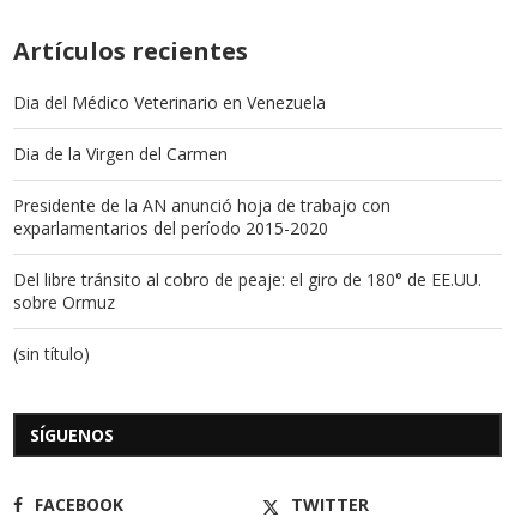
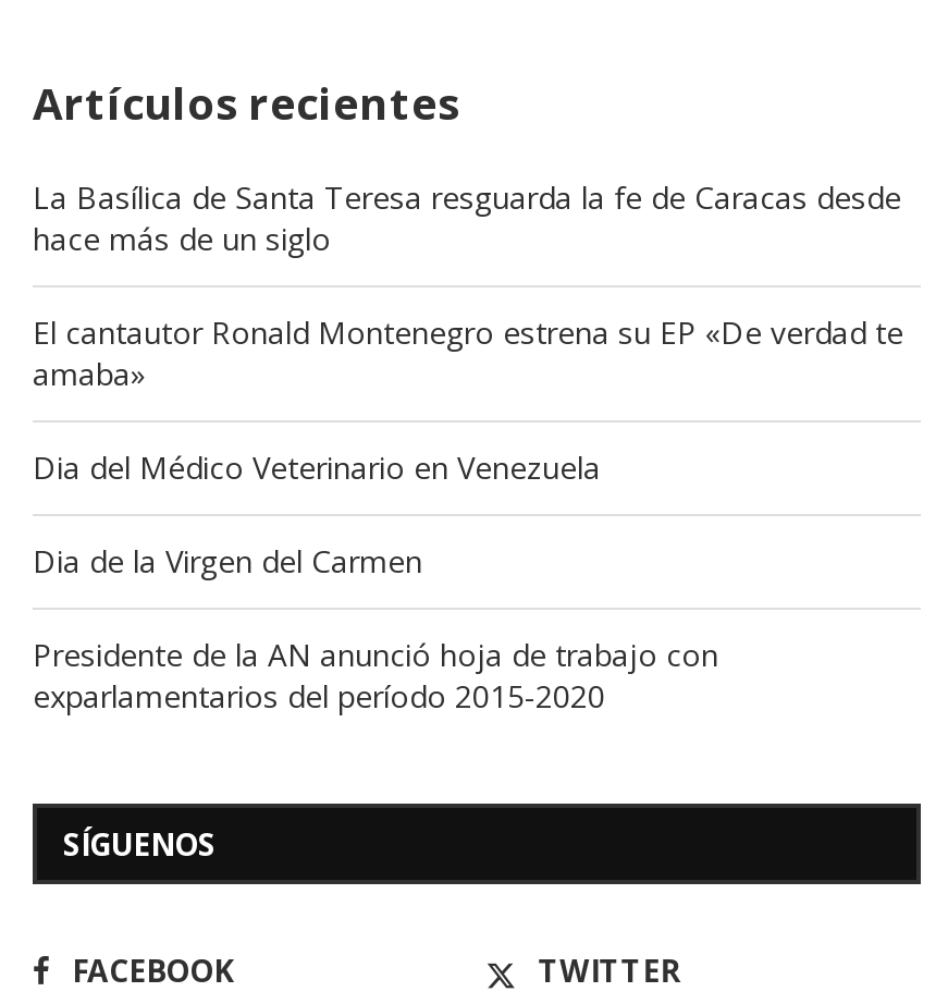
none -> [33,176,903,394] La Basílica de Santa Teresa resguarda la fe de Caracas desde | hace más de un siglo | El cantautor Ronald Montenegro estrena su EP «De verdad te | amaba»
moved [13,90,390,239] -> [33,446,718,717]: Dia del Médico Veterinario en Venezuela | Dia de la Virgen del Carmen | Presidente de la AN anunció hoja de trabajo con | exparlamentarios del período 2015-2020
[13,267,481,364] Del libre tránsito al cobro de peaje: el giro de 180° de EE.UU. | sobre Ormuz | (sin título) -> none

